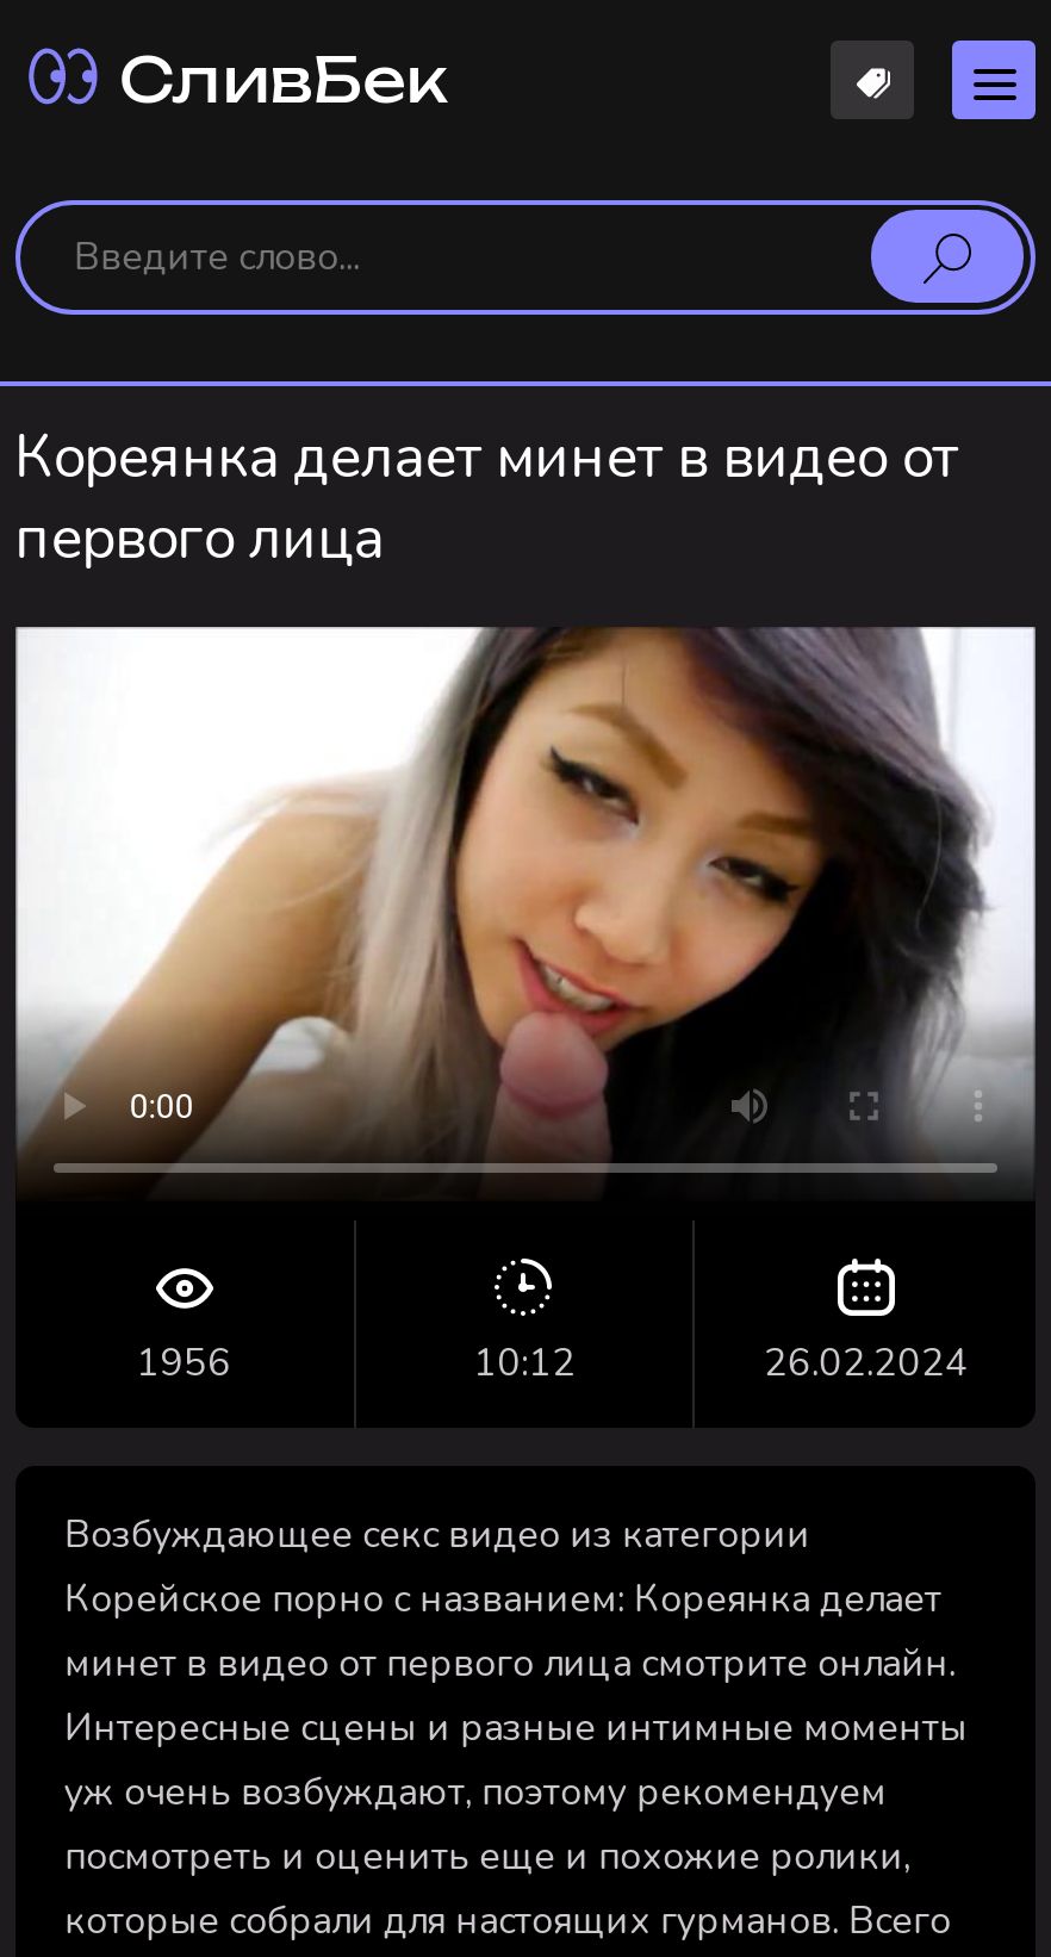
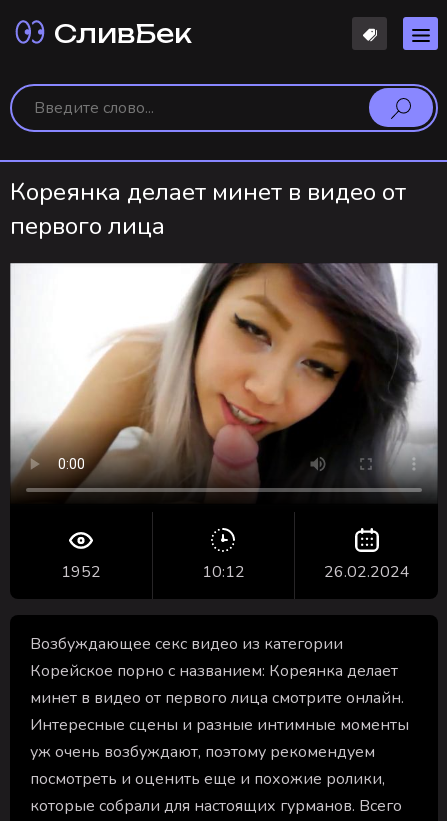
[136,1337,231,1390] 1956 -> [60,561,100,583] 1952

